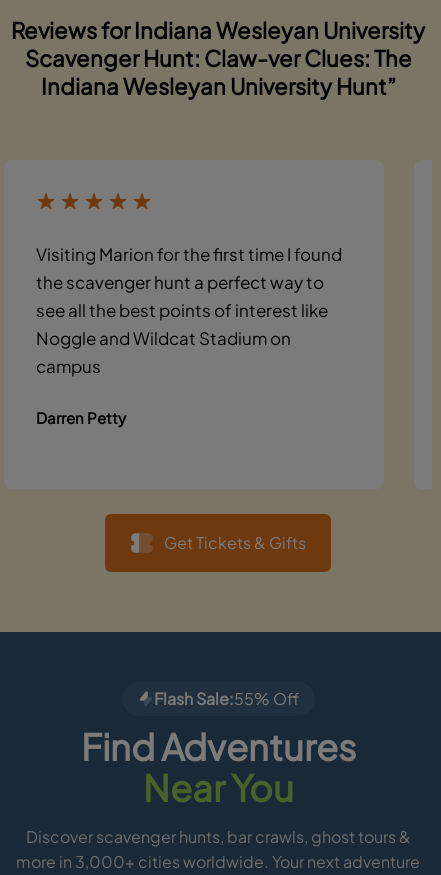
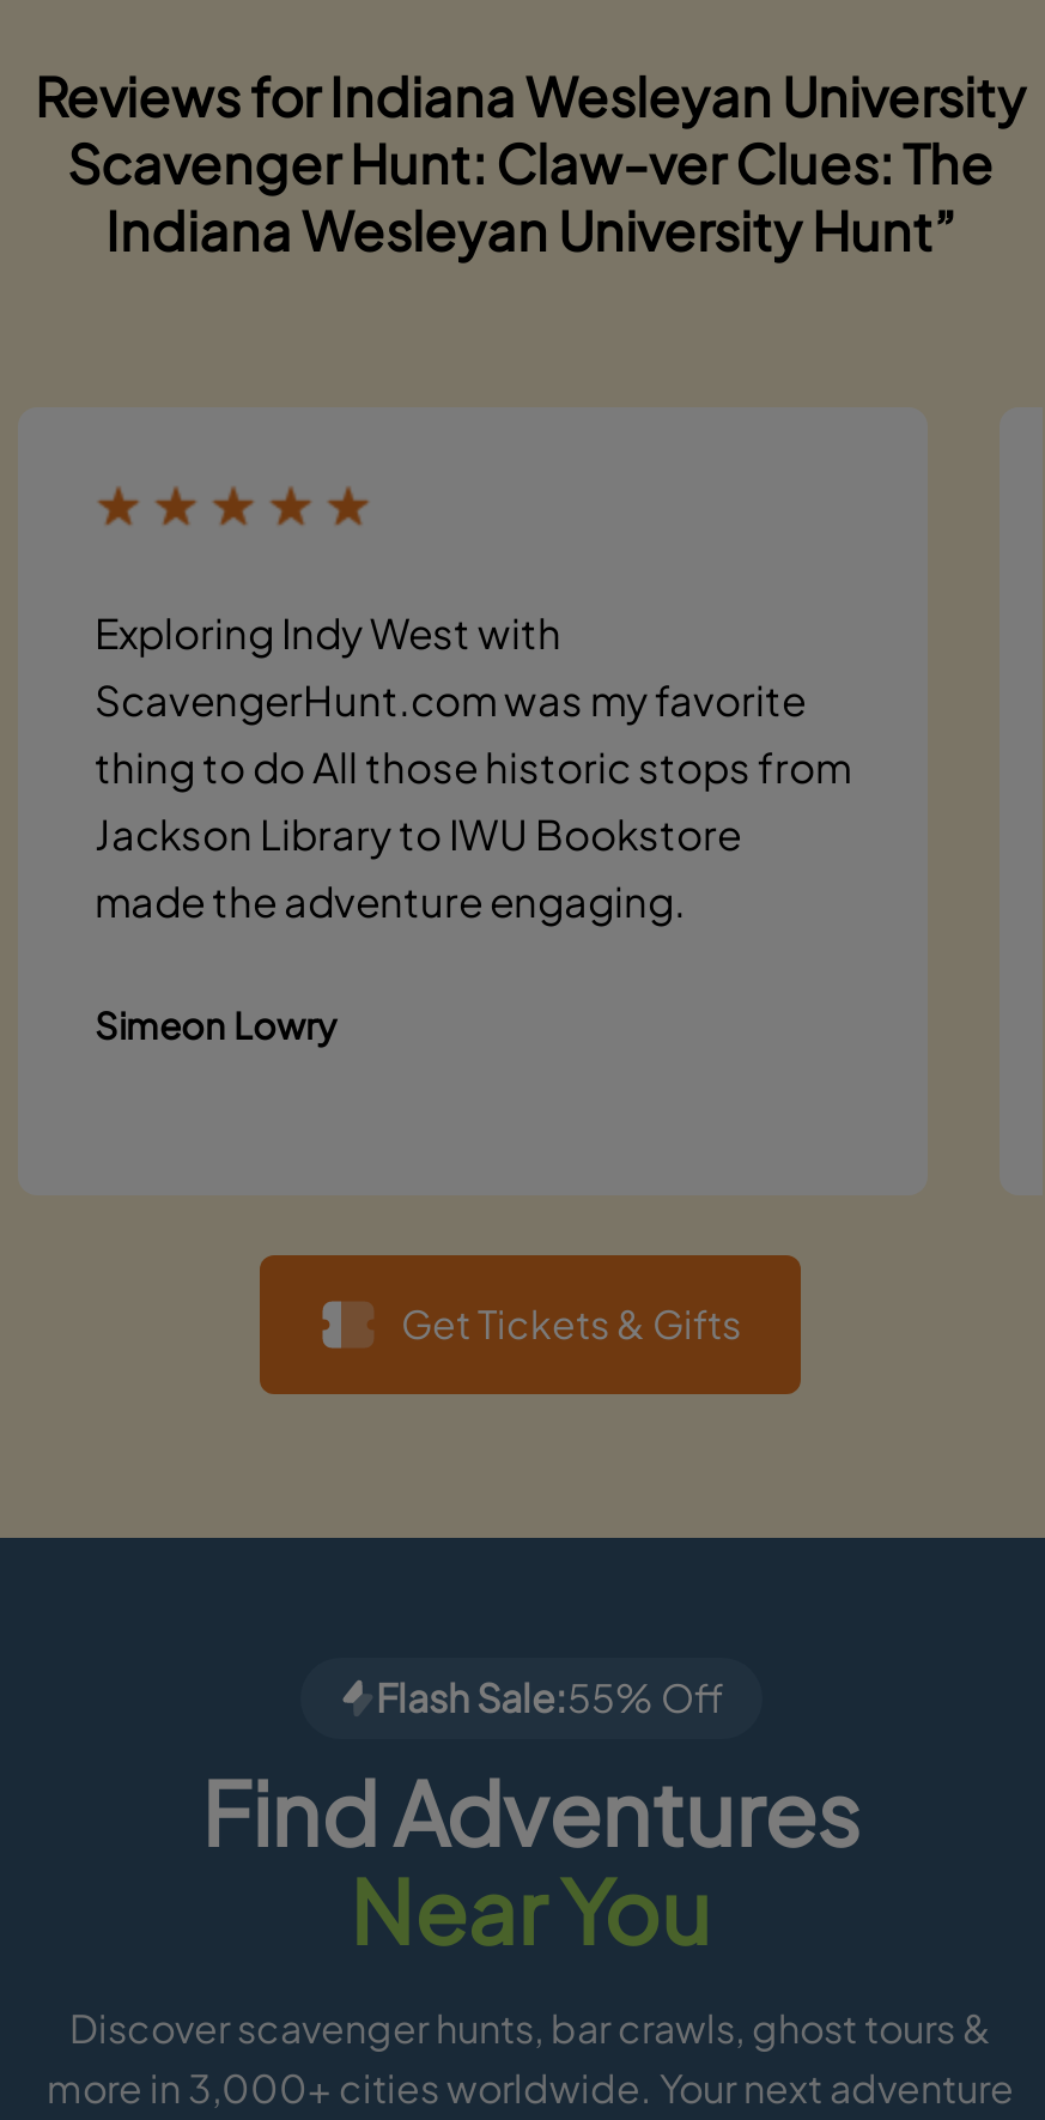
[36,243,342,377] Visiting Marion for the first time I found | the scavenger hunt a perfect way to | see all the best points of interest like | Noggle and Wildcat Stadium on | campus -> [95,605,851,926] Exploring Indy West with | ScavengerHunt.com was my favorite | thing to do All those historic stops from | Jackson Library to IWU Bookstore | made the adventure engaging.
[36,408,126,427] Darren Petty -> [95,1000,336,1046] Simeon Lowry

